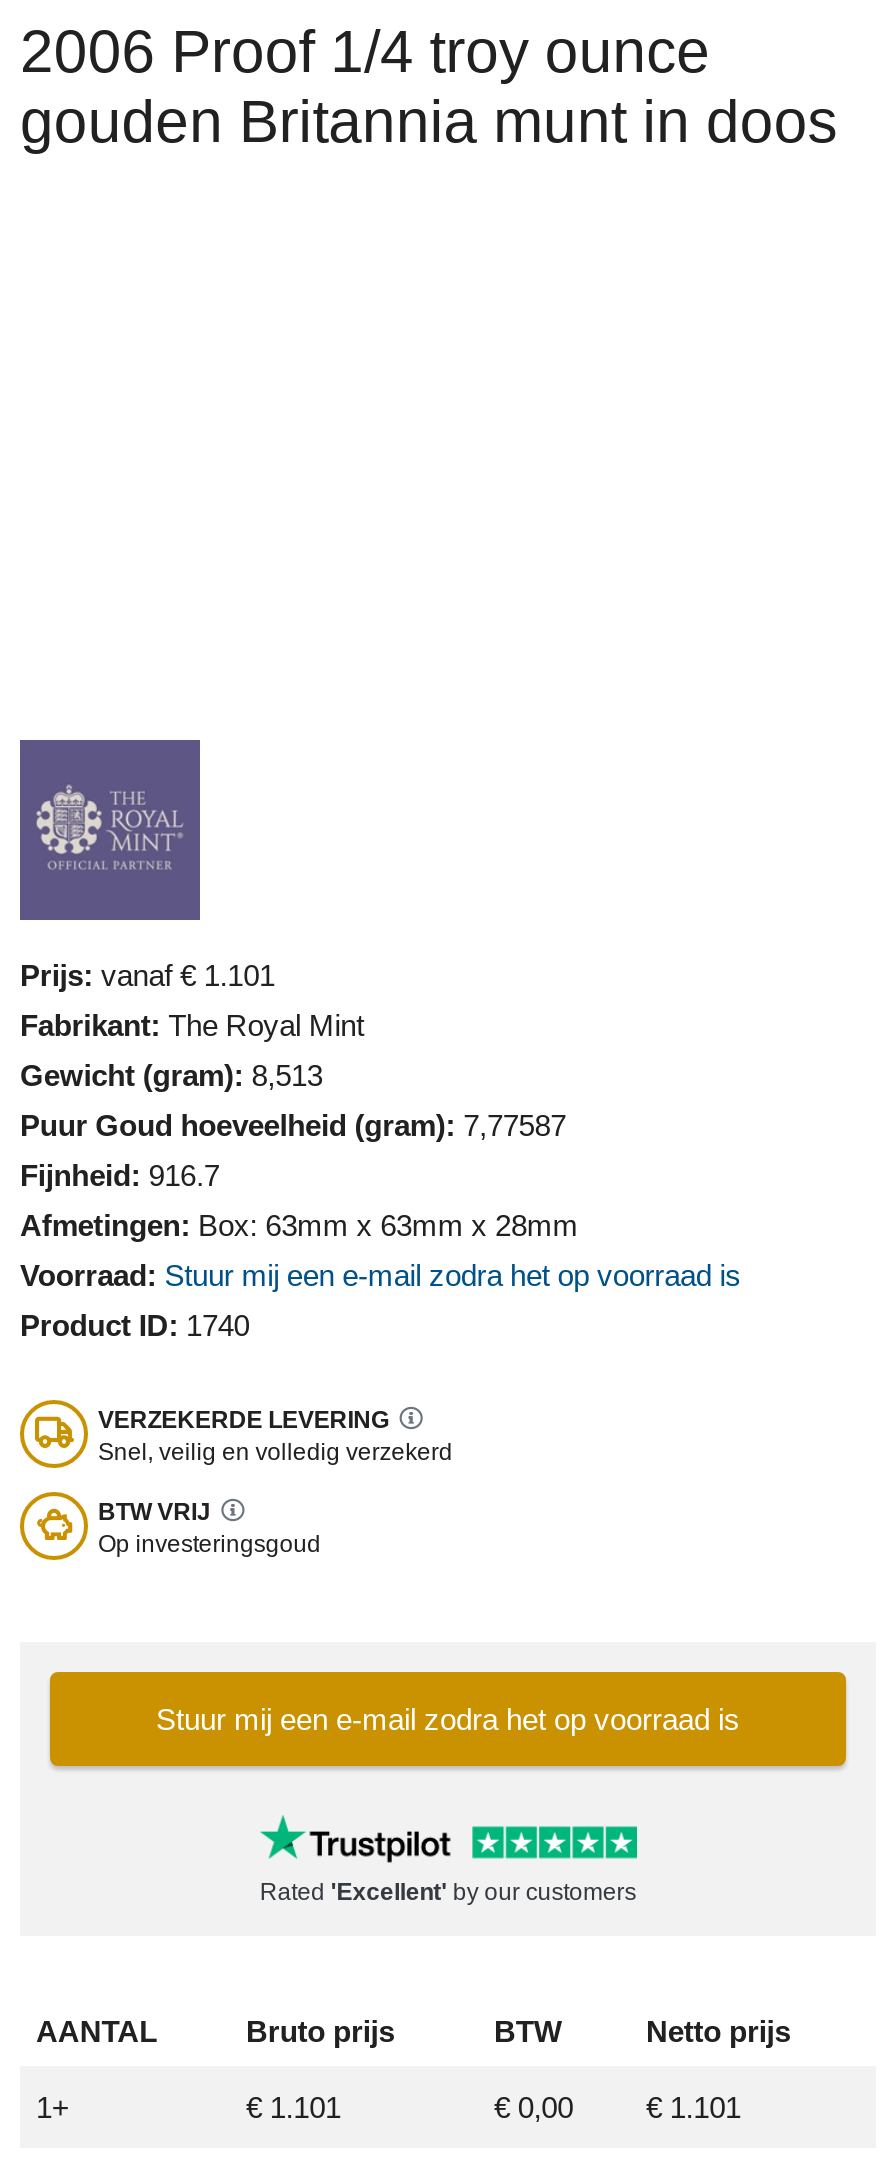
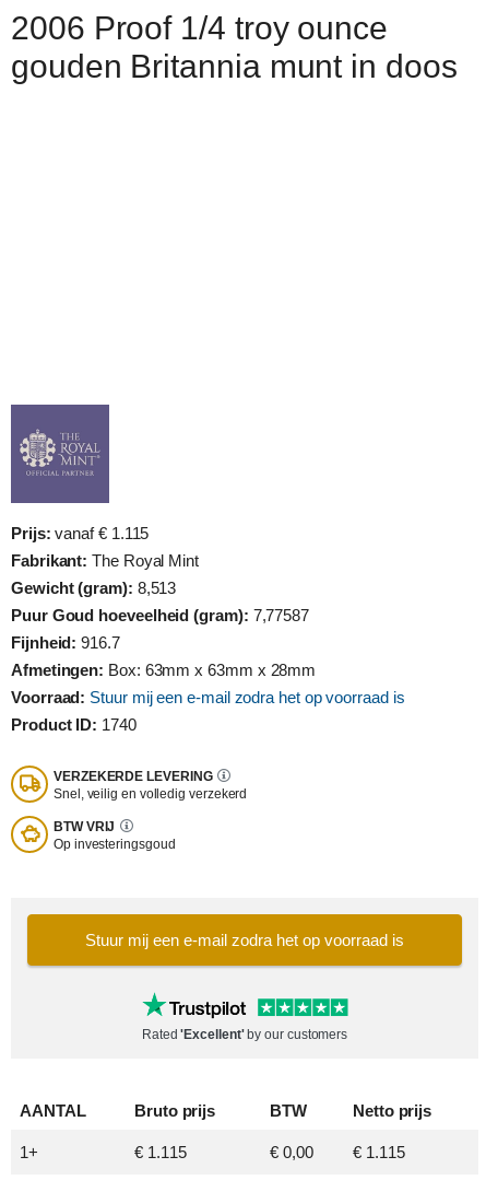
[20,959,275,993] Prijs: vanaf € 1.101 -> [11,524,149,543] Prijs: vanaf € 1.115
[246,2090,341,2124] € 1.101 -> [134,1143,186,1162] € 1.115
[646,2090,741,2124] € 1.101 -> [353,1143,405,1162] € 1.115

